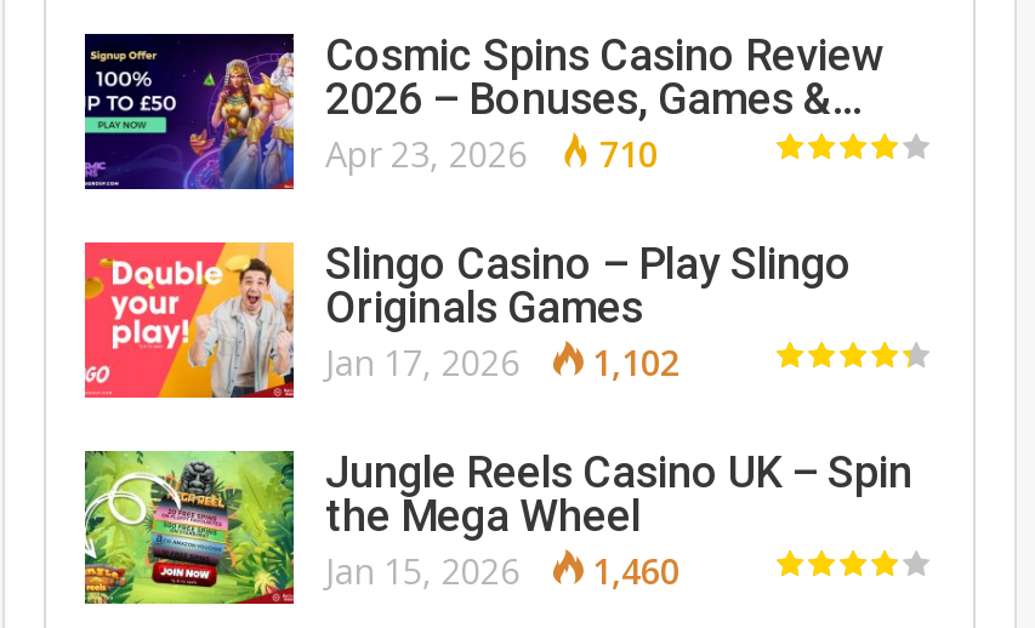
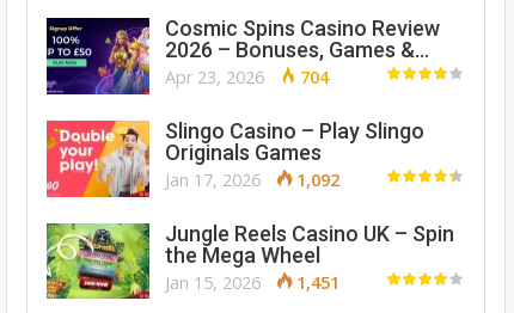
[325,132,658,178] Apr 23, 2026 710 -> [165,66,329,89] Apr 23, 2026 704
[325,339,679,386] Jan 17, 2026 1,102 -> [165,168,339,191] Jan 17, 2026 1,092
[325,547,679,593] Jan 15, 2026 1,460 -> [165,271,339,294] Jan 15, 2026 1,451

